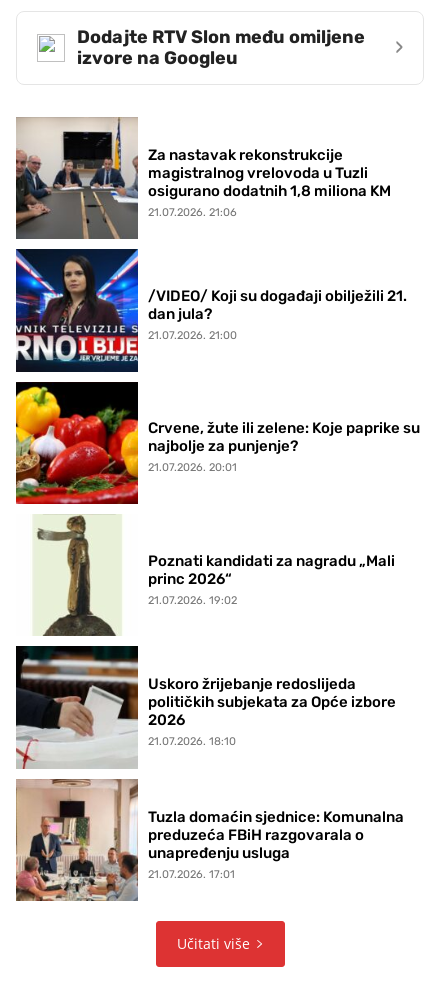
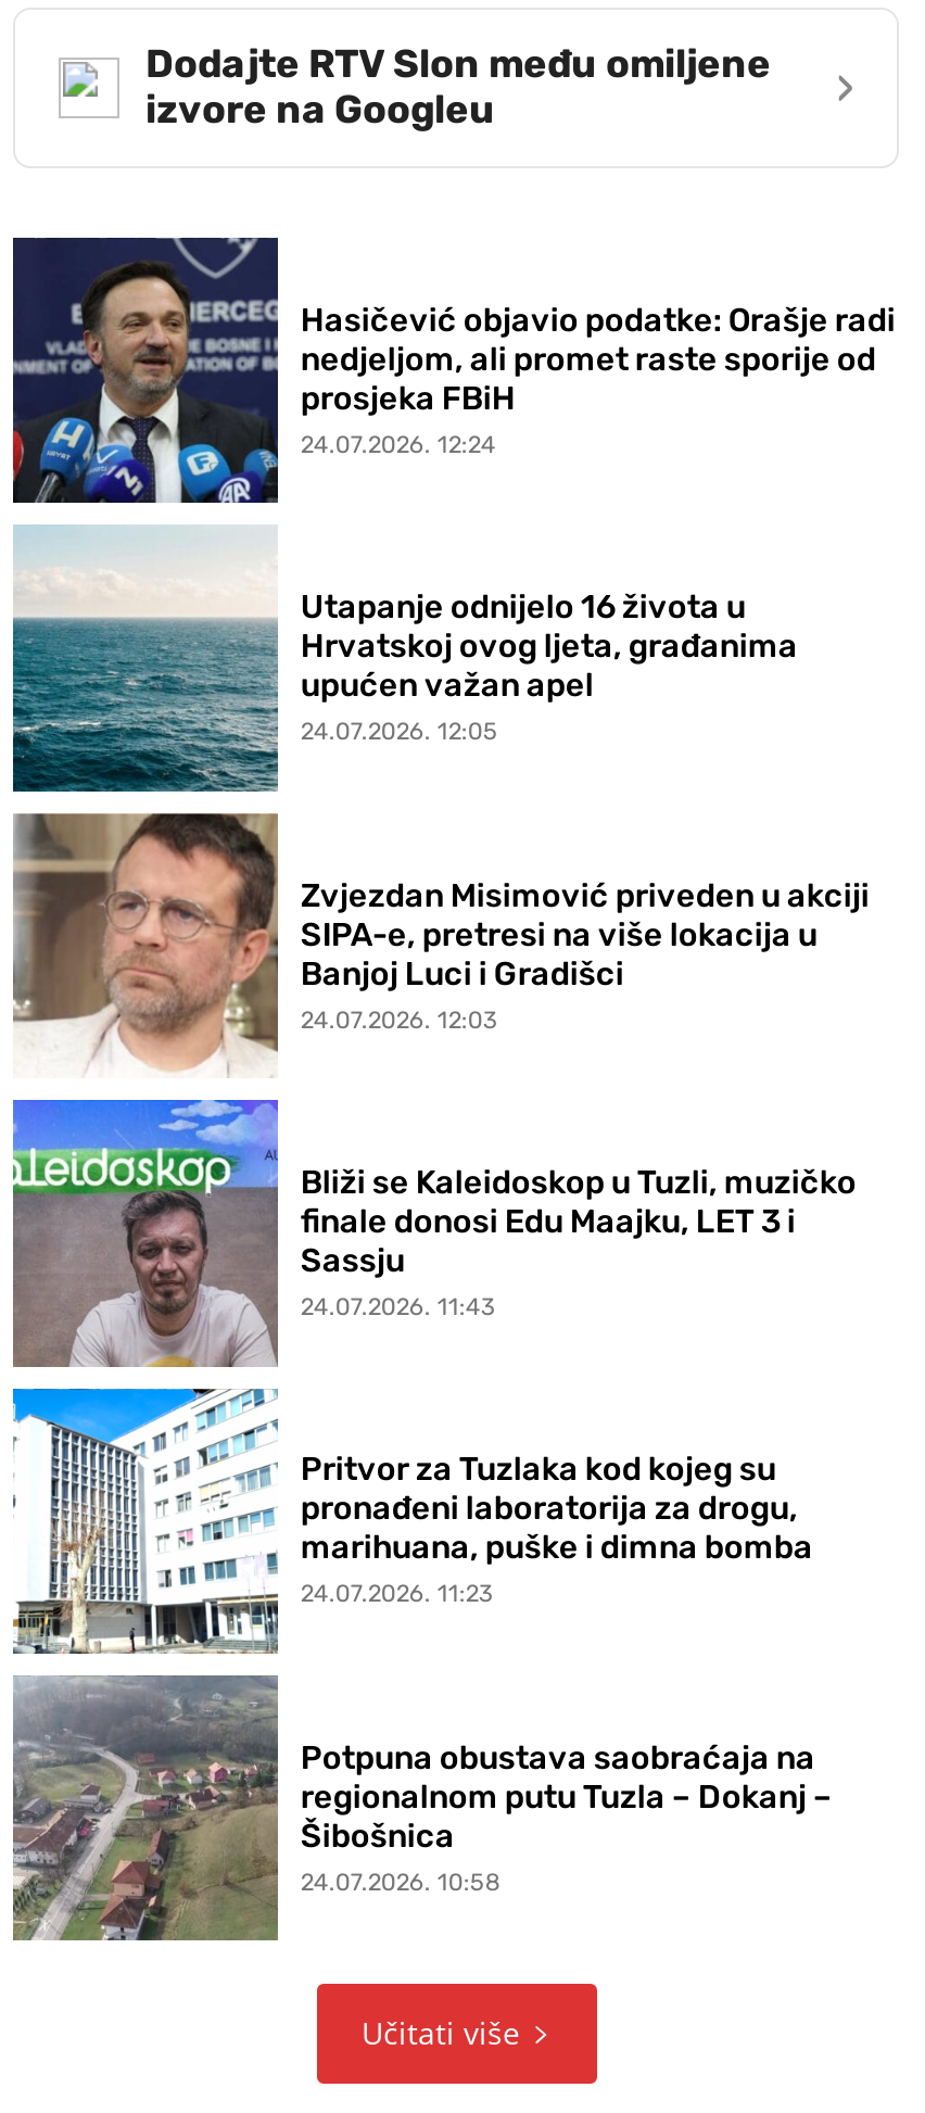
[15,117,391,239] [image] | Za nastavak rekonstrukcije | magistralnog vrelovoda u Tuzli | osigurano dodatnih 1,8 miliona KM | 21.07.2026. 21:06 -> [11,236,895,503] [image] | Hasičević objavio podatke: Orašje radi | nedjeljom, ali promet raste sporije od | prosjeka FBiH | 24.07.2026. 12:24
[15,248,407,373] [image] | /VIDEO/ Koji su događaji obilježili 21. | dan jula? | 21.07.2026. 21:00 -> [11,524,798,794] [image] | Utapanje odnijelo 16 života u | Hrvatskoj ovog ljeta, građanima | upućen važan apel | 24.07.2026. 12:05
[15,381,420,505] [image] | Crvene, žute ili zelene: Koje paprike su | najbolje za punjenje? | 21.07.2026. 20:01 -> [11,811,869,1078] [image] | Zvjezdan Misimović priveden u akciji | SIPA-e, pretresi na više lokacija u | Banjoj Luci i Gradišci | 24.07.2026. 12:03
[16,514,395,637] [image] | Poznati kandidati za nagradu „Mali | princ 2026“ | 21.07.2026. 19:02 -> [11,1098,856,1369] [image] | Bliži se Kaleidoskop u Tuzli, muzičko | finale donosi Edu Maajku, LET 3 i | Sassju | 24.07.2026. 11:43
[15,645,396,769] [image] | Uskoro žrijebanje redoslijeda | političkih subjekata za Opće izbore | 2026 | 21.07.2026. 18:10 -> [11,1387,813,1654] [image] | Pritvor za Tuzlaka kod kojeg su | pronađeni laboratorija za drogu, | marihuana, puške i dimna bomba | 24.07.2026. 11:23
[16,779,404,901] [image] | Tuzla domaćin sjednice: Komunalna | preduzeća FBiH razgovarala o | unapređenju usluga | 21.07.2026. 17:01 -> [13,1675,832,1940] [image] | Potpuna obustava saobraćaja na | regionalnom putu Tuzla – Dokanj – | Šibošnica | 24.07.2026. 10:58

